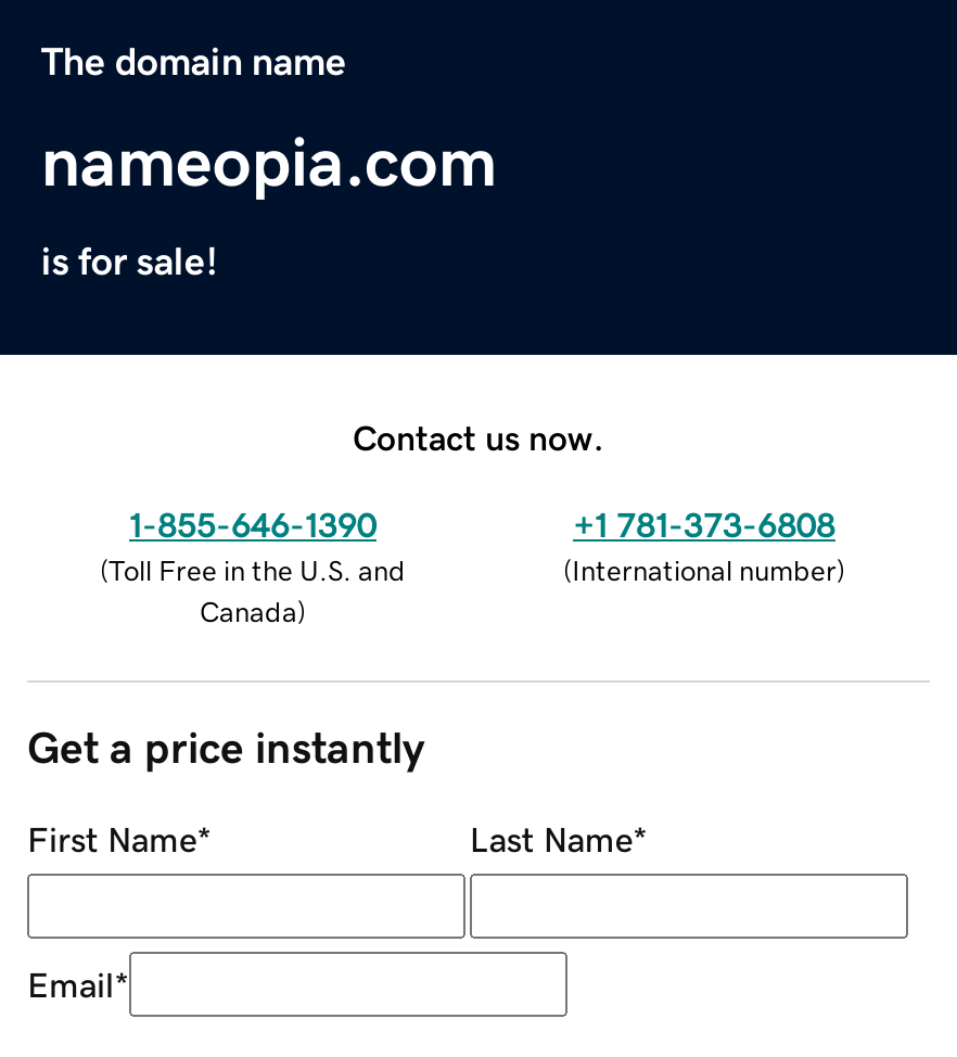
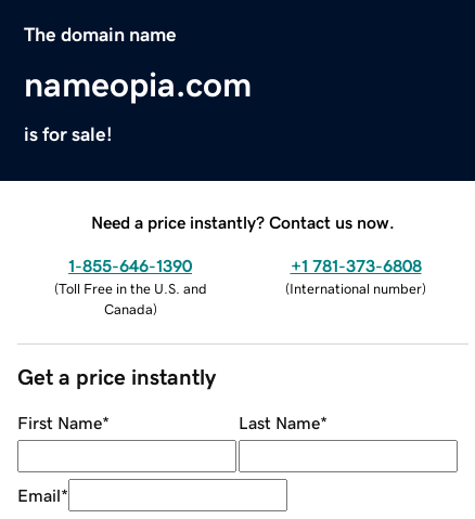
[353,419,604,454] Contact us now. -> [91,213,395,230] Need a price instantly? Contact us now.

